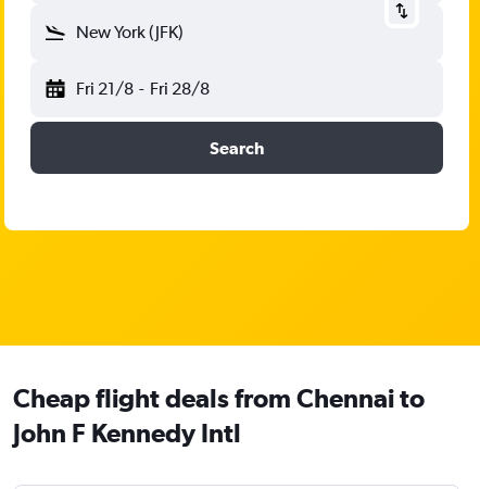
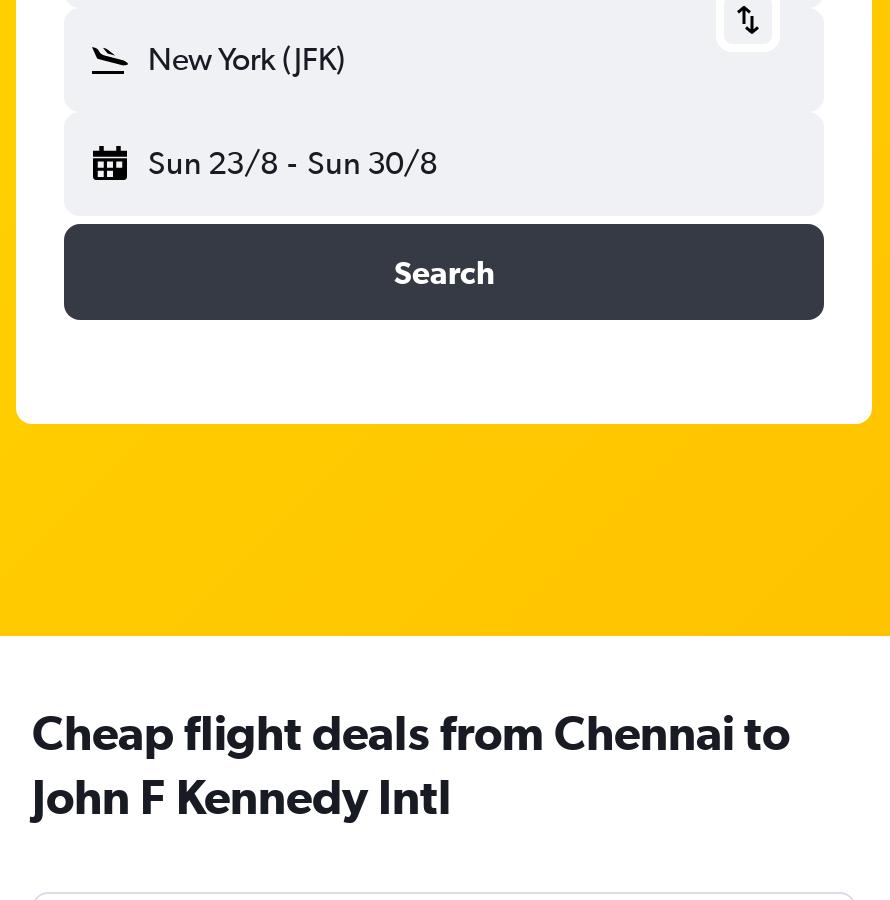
[76,78,209,99] Fri 21/8 - Fri 28/8 -> [148,144,437,182] Sun 23/8 - Sun 30/8

